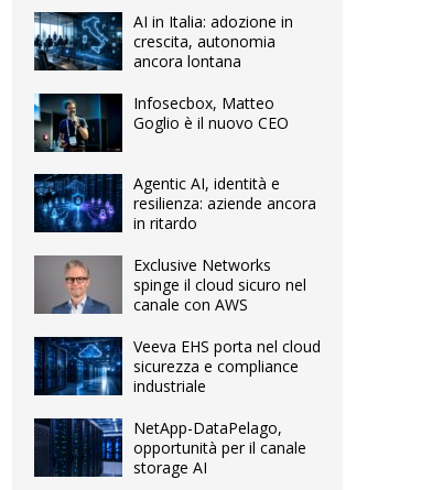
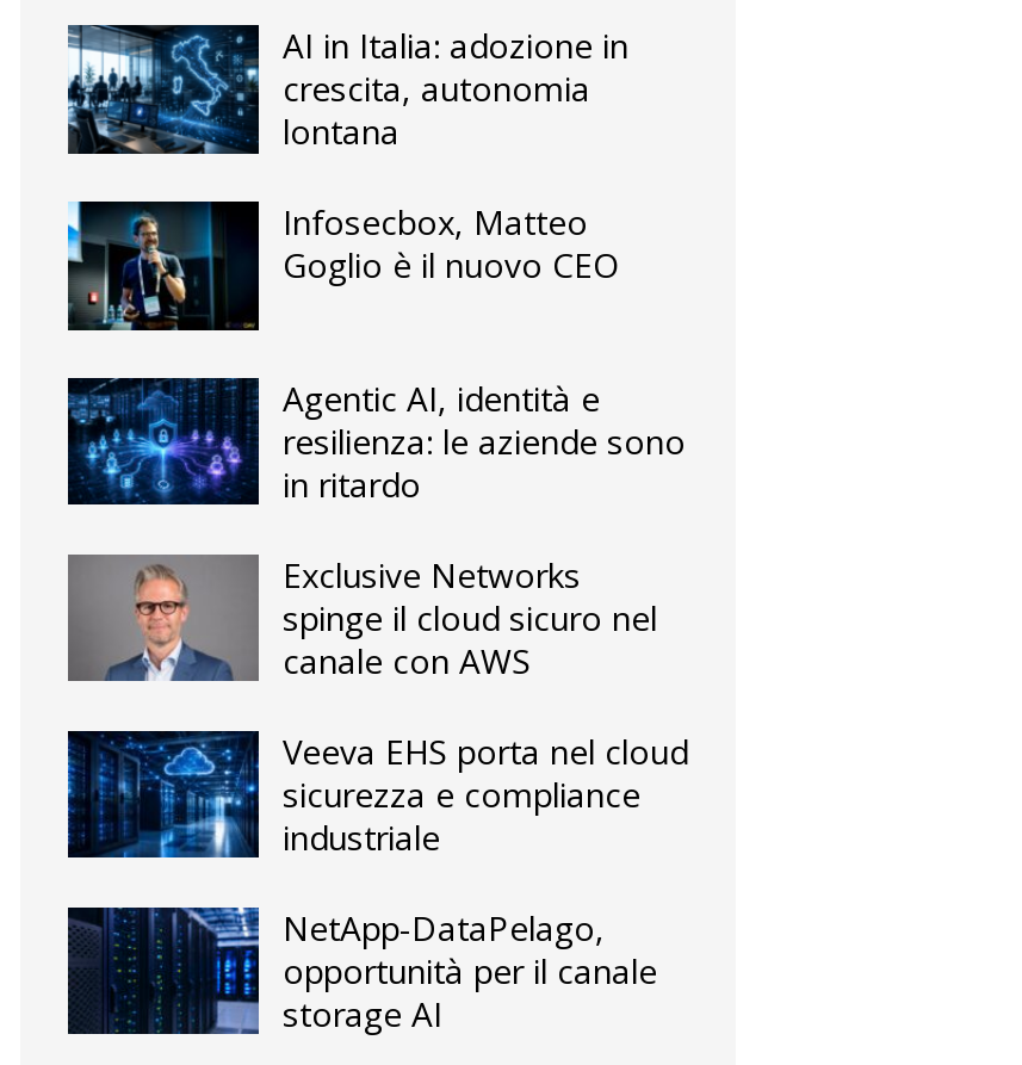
[133,51,241,72] ancora lontana -> [283,110,399,155] lontana
[133,193,316,214] resilienza: aziende ancora -> [283,418,686,463] resilienza: le aziende sono

